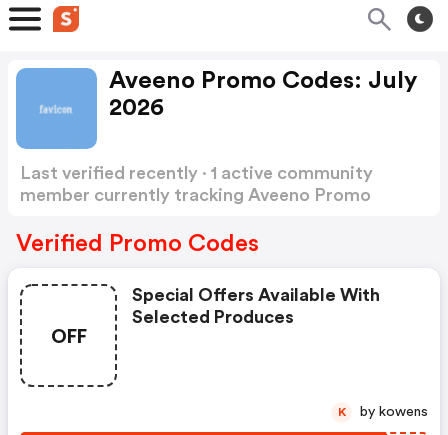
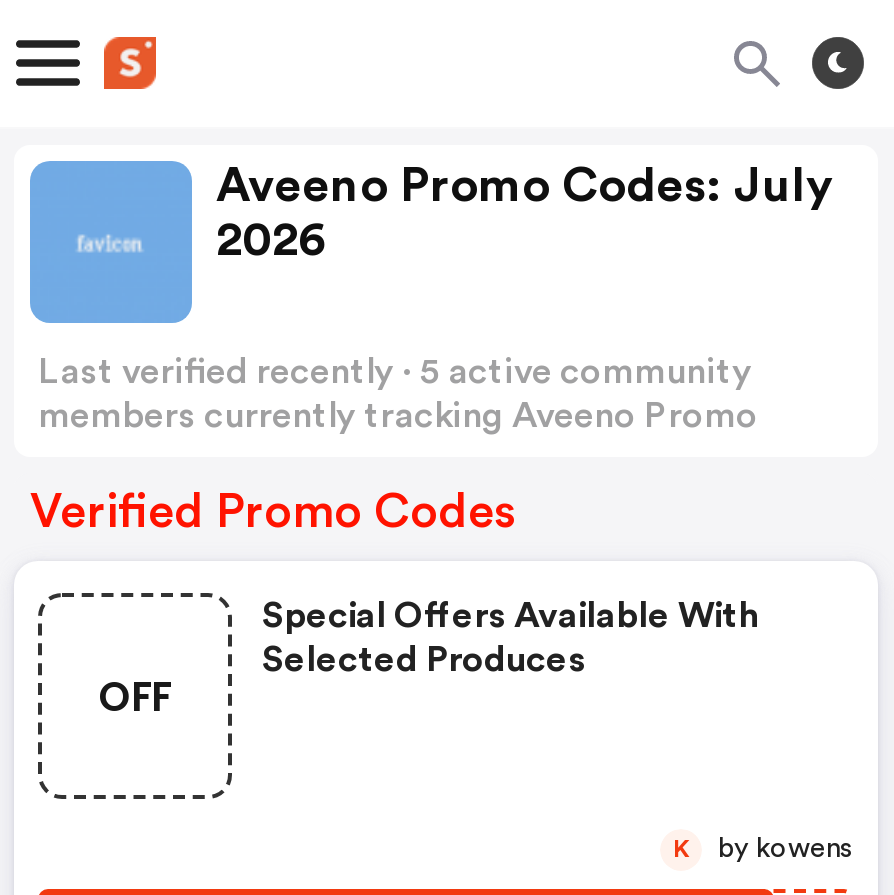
[20,164,373,182] Last verified recently · 1 active community -> [38,353,752,389] Last verified recently · 5 active community
[20,186,371,204] member currently tracking Aveeno Promo -> [38,397,758,433] members currently tracking Aveeno Promo

